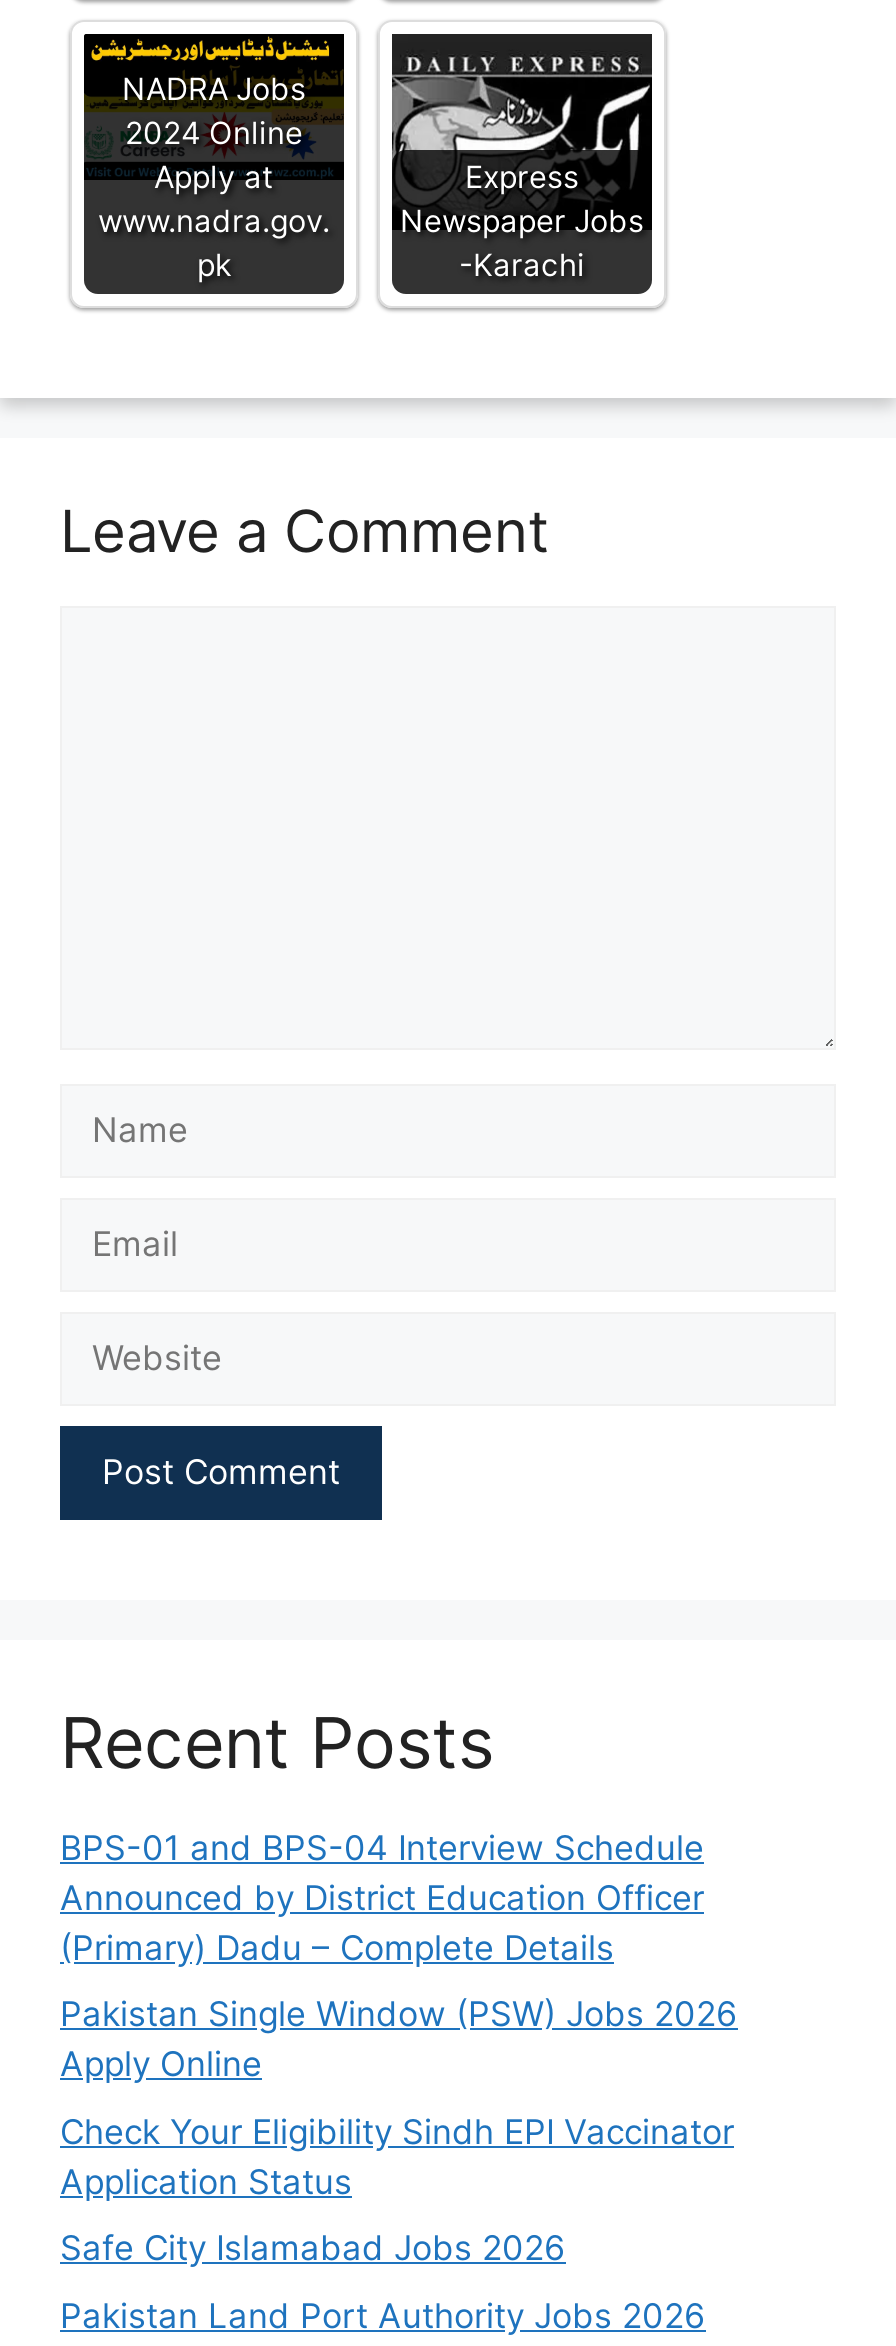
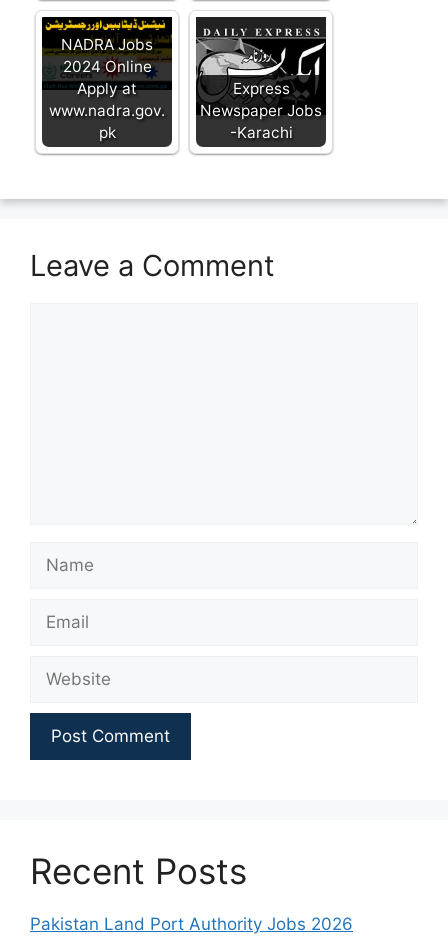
[60,1827,738,2268] BPS-01 and BPS-04 Interview Schedule | Announced by District Education Officer | (Primary) Dadu – Complete Details | Pakistan Single Window (PSW) Jobs 2026 | Apply Online | Check Your Eligibility Sindh EPI Vaccinator | Application Status | Safe City Islamabad Jobs 2026 -> none

